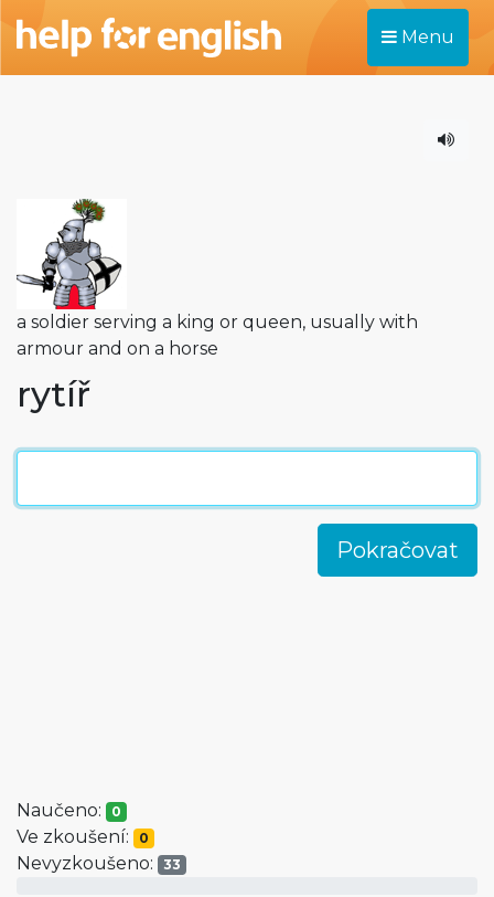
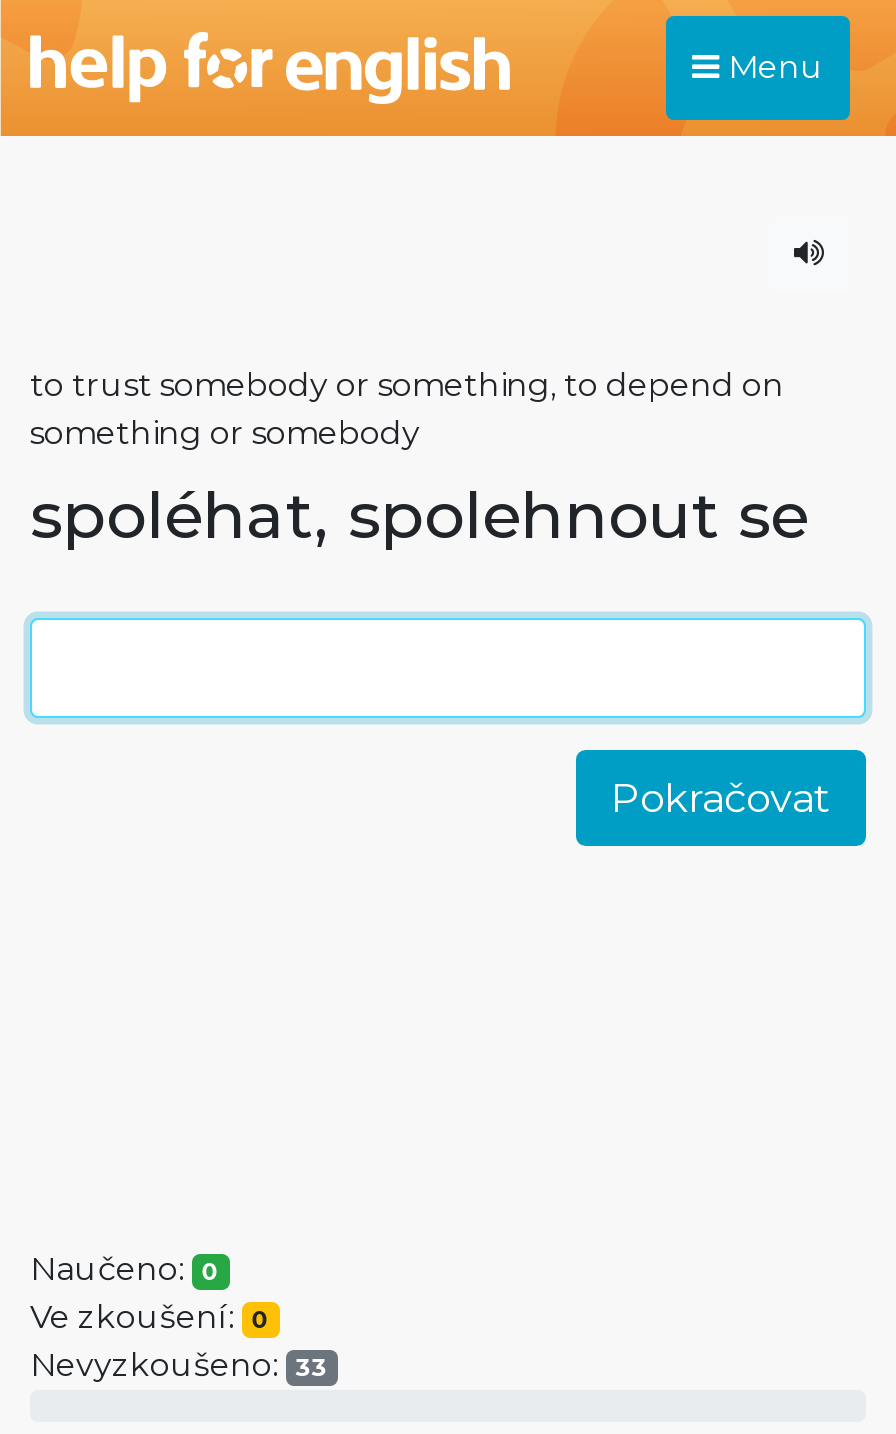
[17,312,418,415] a soldier serving a king or queen, usually with | armour and on a horse | rytíř -> [30,366,808,554] to trust somebody or something, to depend on | something or somebody | spoléhat, spolehnout se

